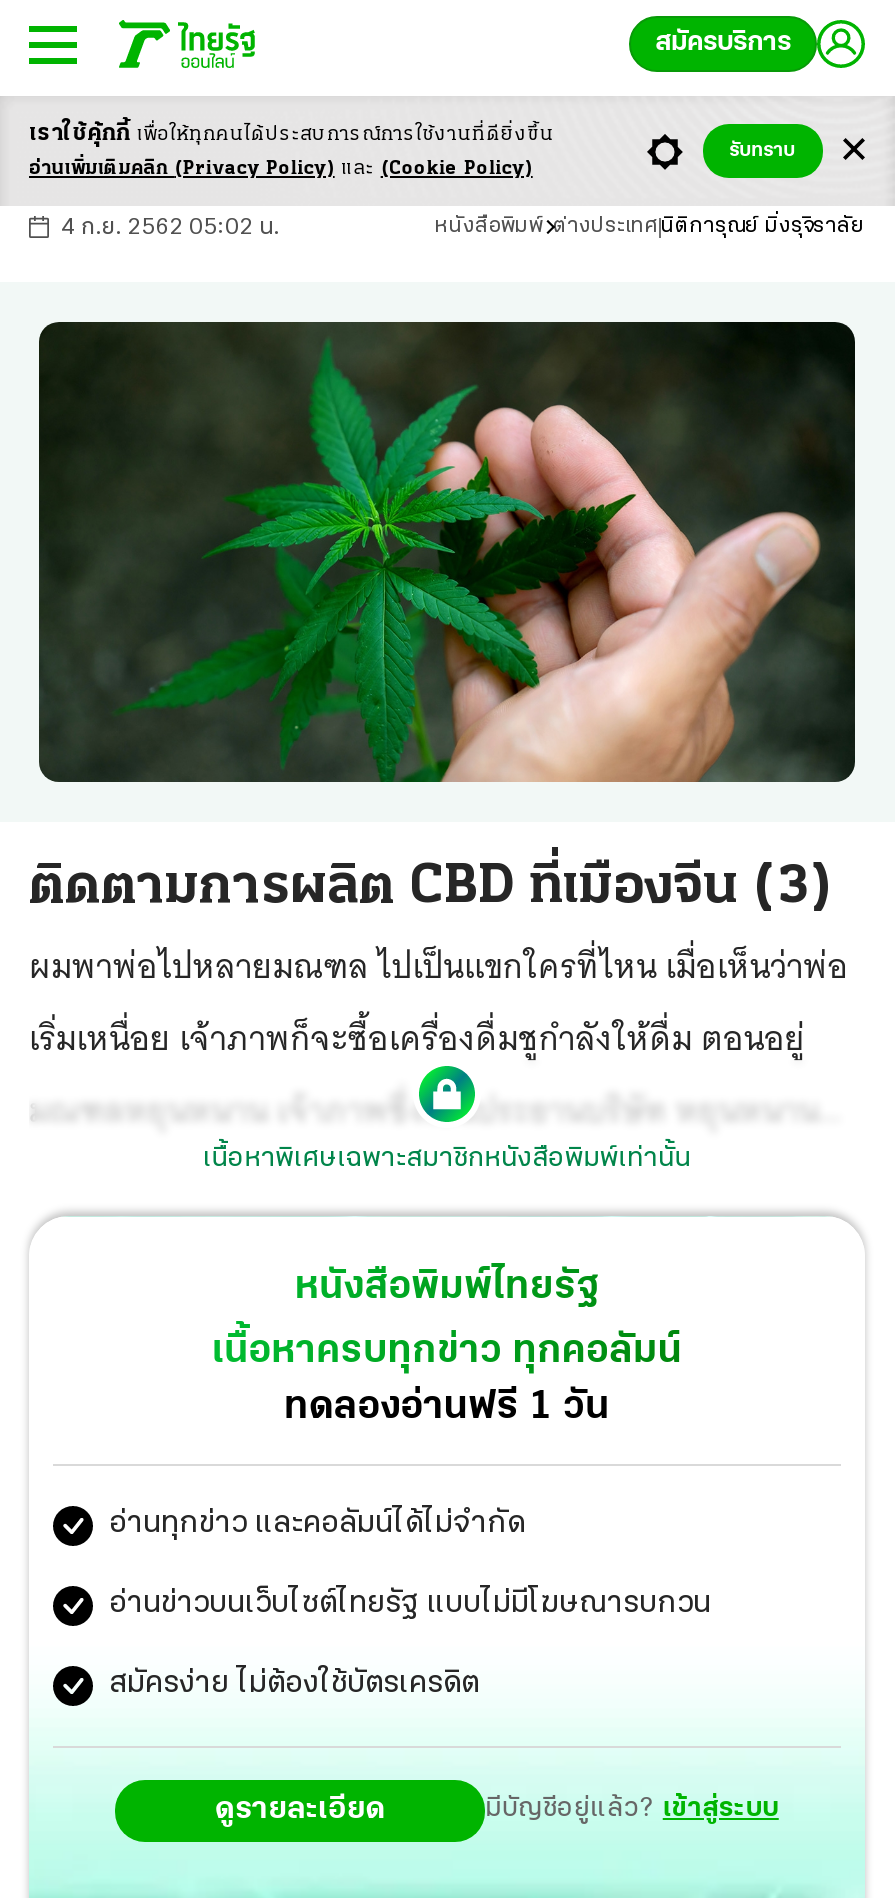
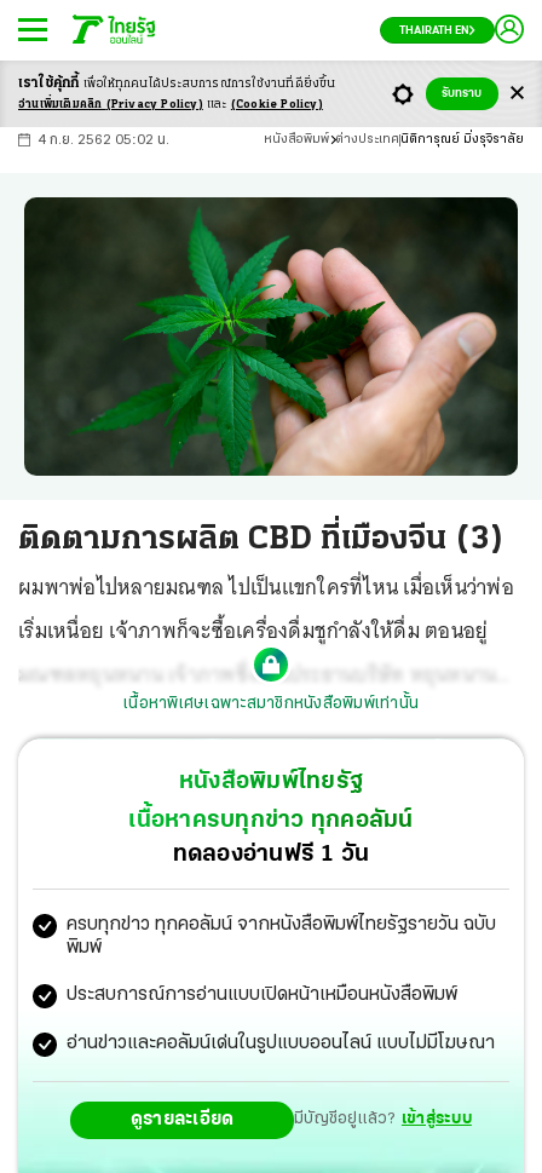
[655,28,791,58] สมัครบริการ -> [399,24,469,38] THAIRATH EN
[109,1507,525,1539] อ่านทุกข่าว และคอลัมน์ได้ไม่จำกัด -> [67,915,496,957] ครบทุกข่าว ทุกคอลัมน์ จากหนังสือพิมพ์ไทยรัฐรายวัน ฉบับ | พิมพ์
[109,1587,711,1619] อ่านข่าวบนเว็บไซต์ไทยรัฐ แบบไม่มีโฆษณารบกวน -> [67,985,457,1004] ประสบการณ์การอ่านแบบเปิดหน้าเหมือนหนังสือพิมพ์
[109,1667,479,1699] สมัครง่าย ไม่ต้องใช้บัตรเครดิต -> [67,1033,495,1053] อ่านข่าวและคอลัมน์เด่นในรูปแบบออนไลน์ แบบไม่มีโฆษณา

